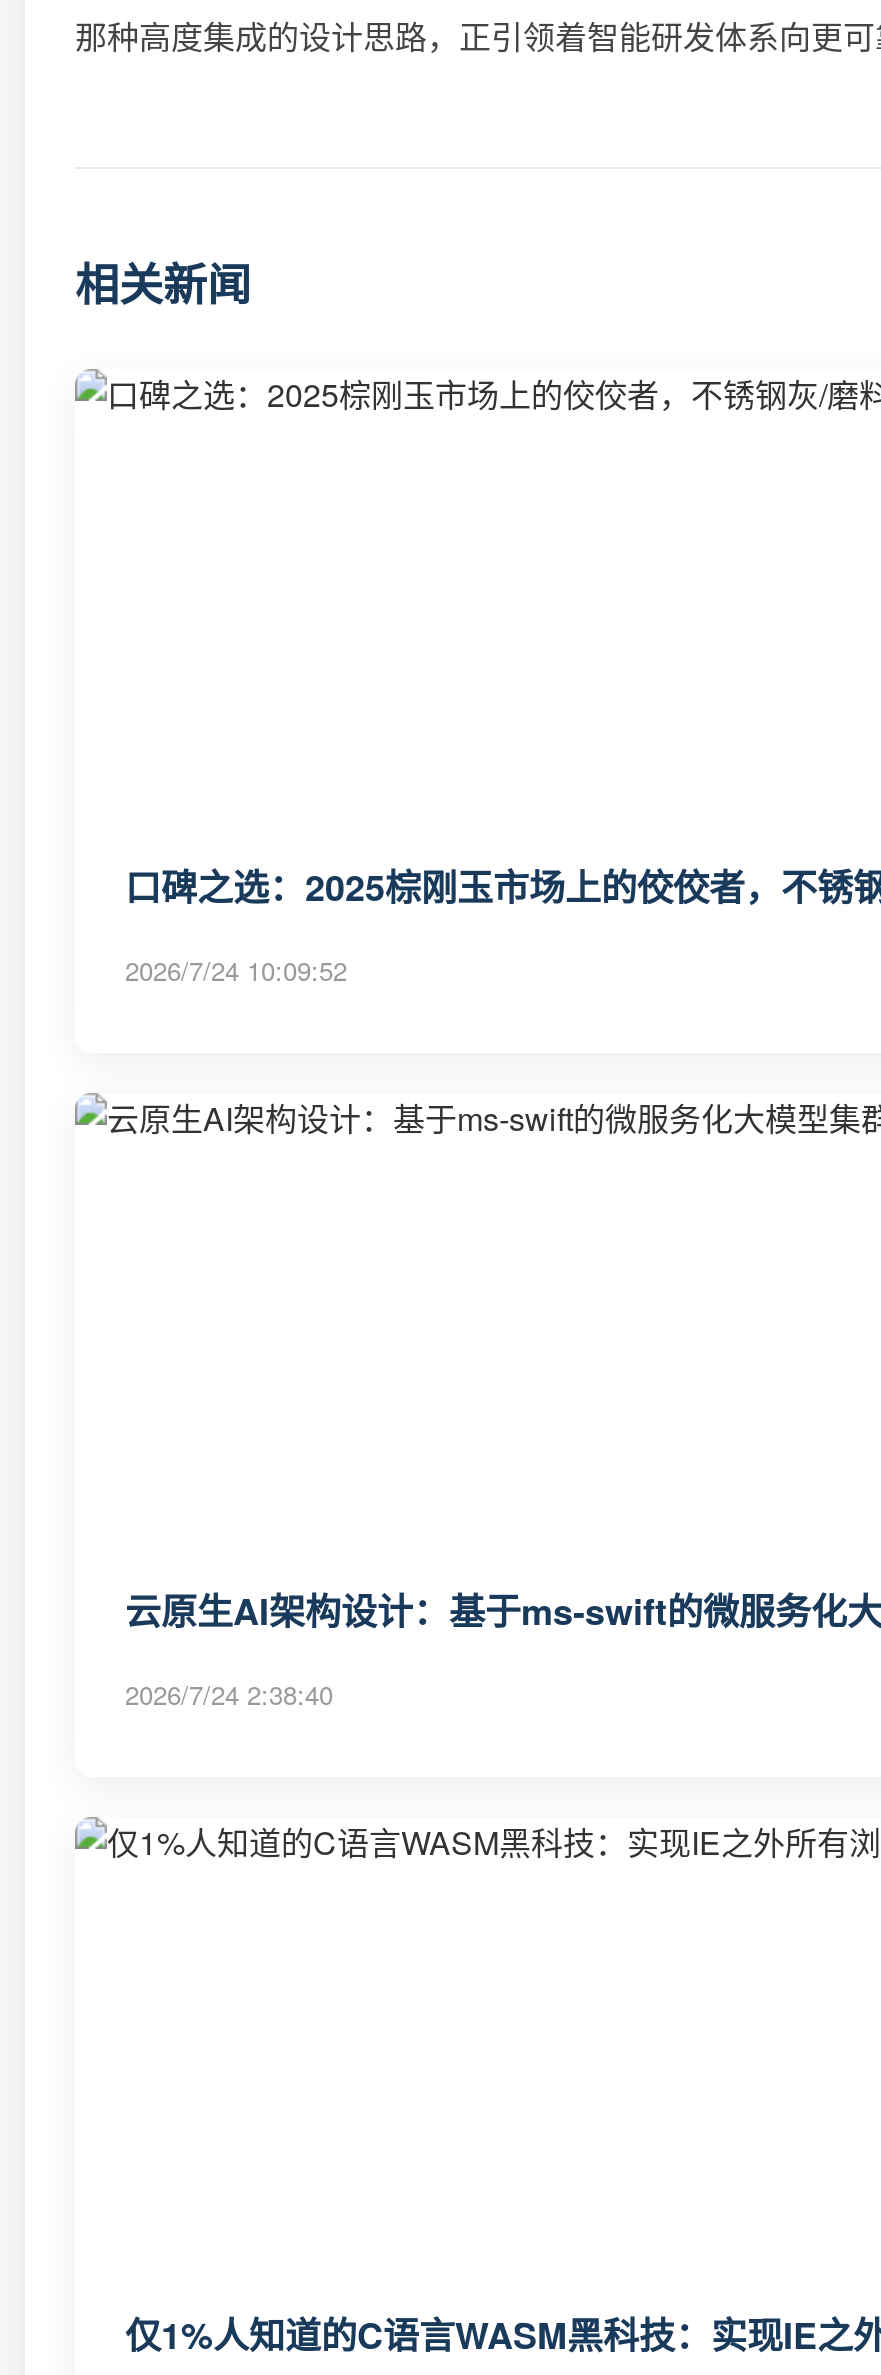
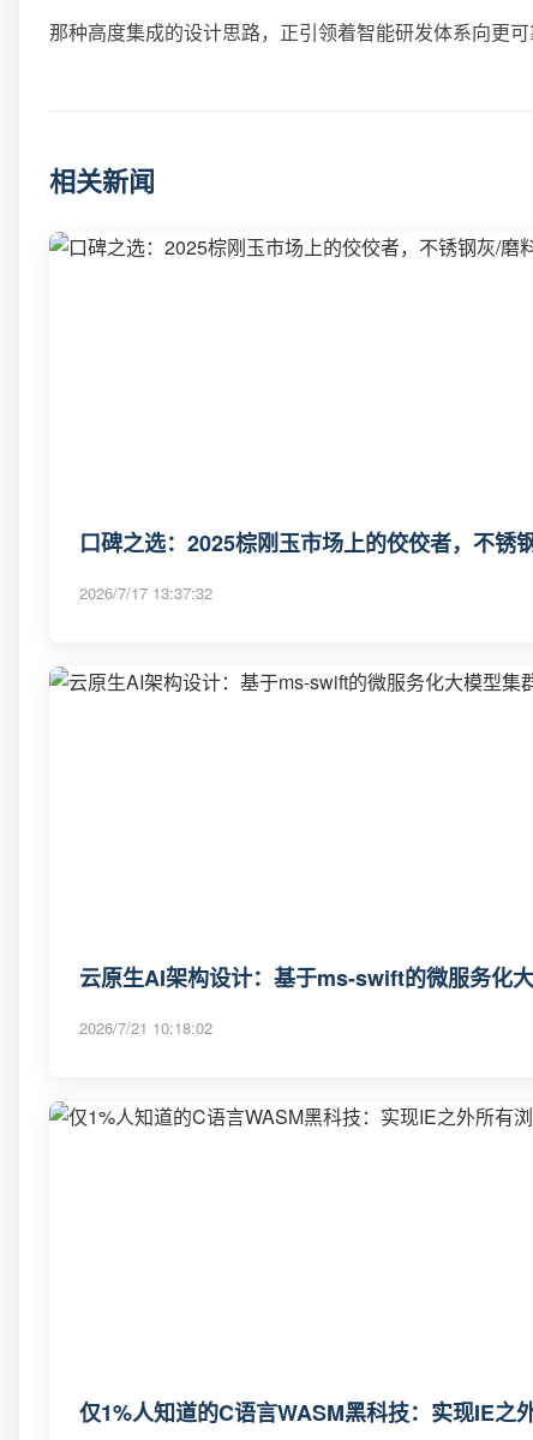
[125,951,347,989] 2026/7/24 10:09:52 -> [79,581,212,604] 2026/7/17 13:37:32
[125,1675,333,1713] 2026/7/24 2:38:40 -> [79,1016,212,1039] 2026/7/21 10:18:02

